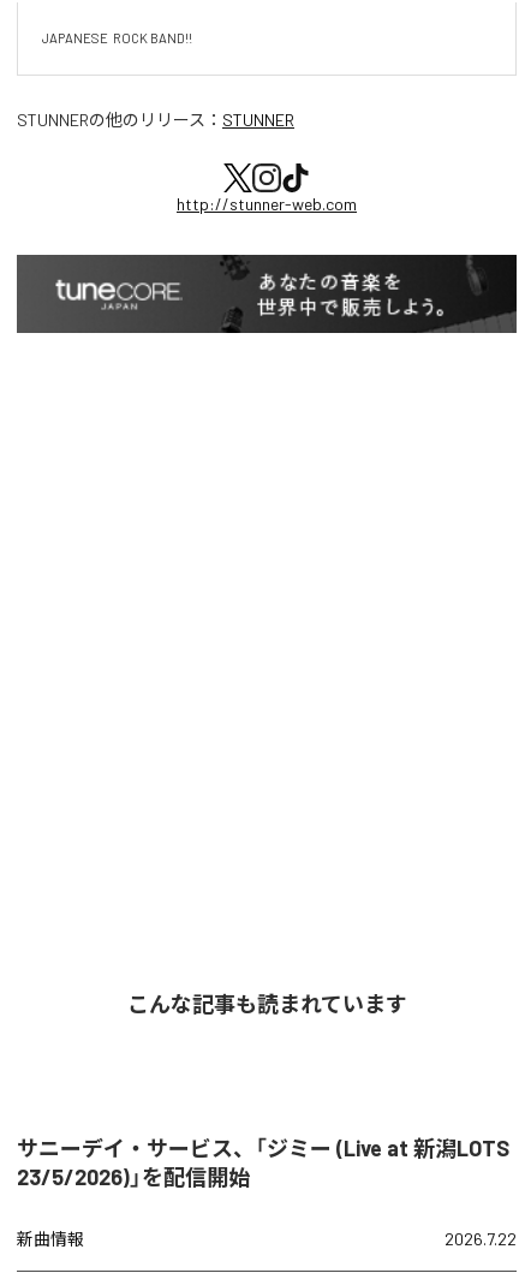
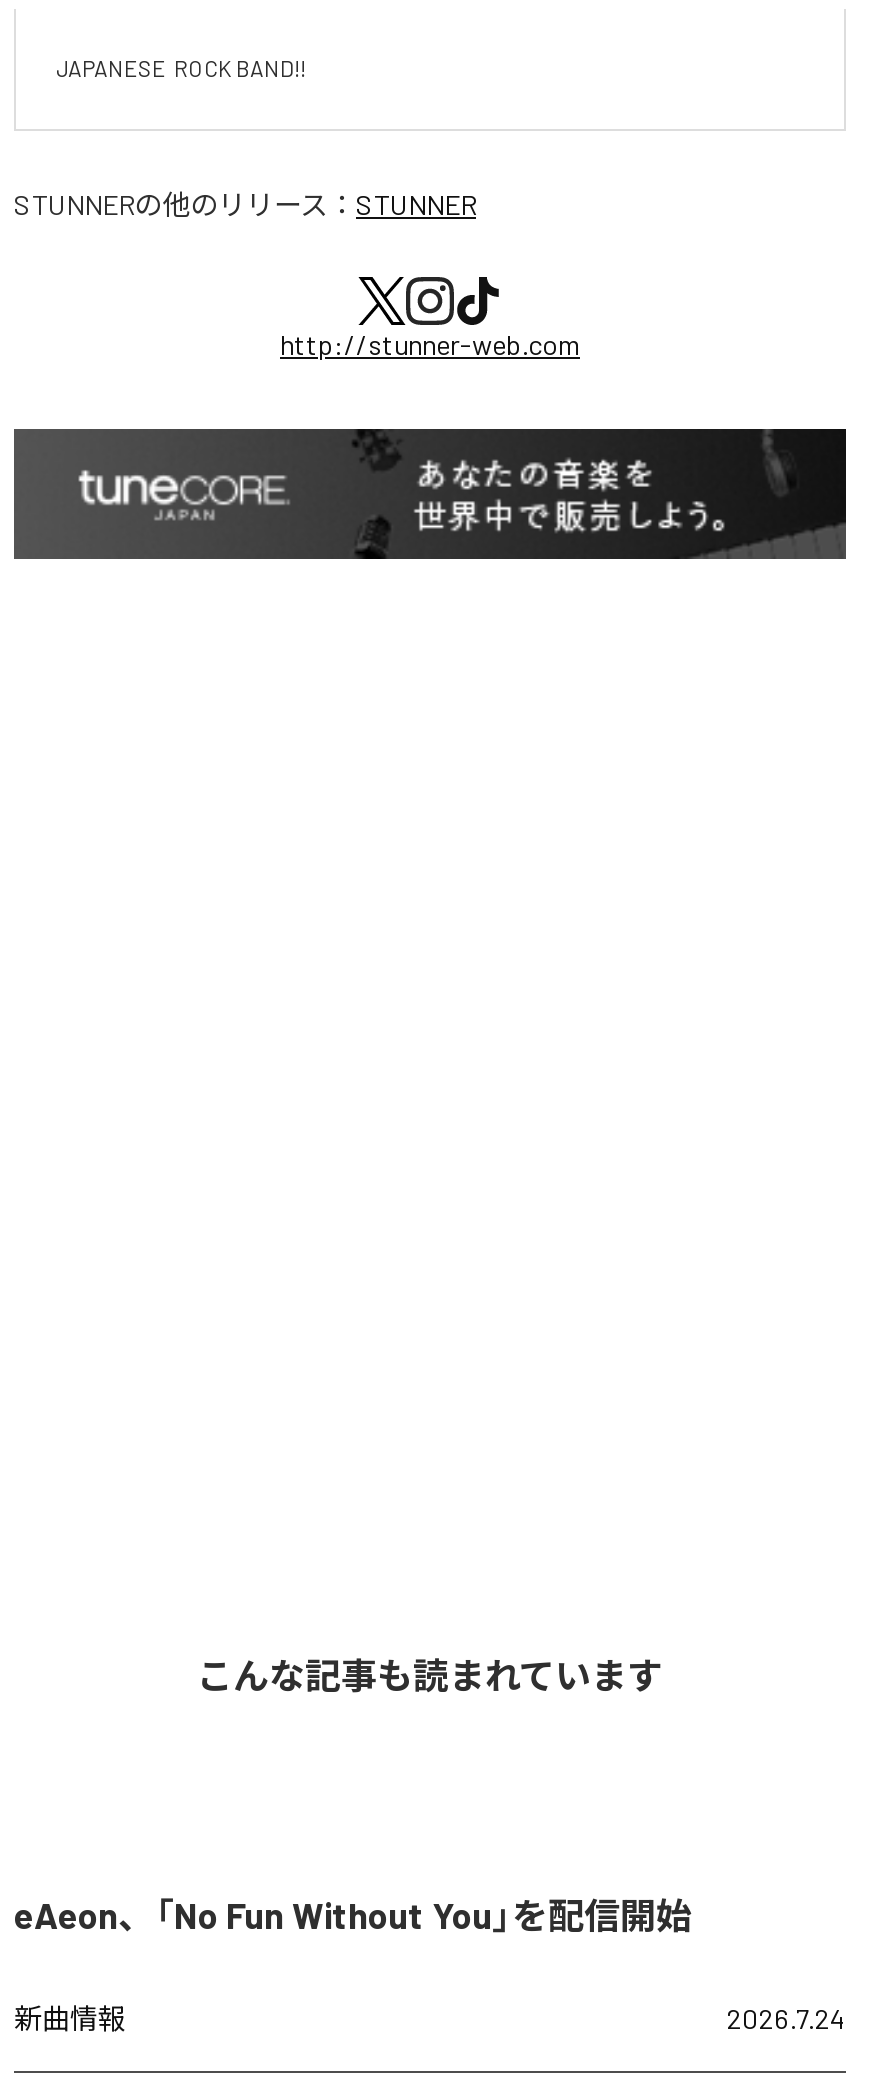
[17,1135,509,1191] サニーデイ・サービス、「ジミー (Live at 新潟LOTS | 23/5/2026)」を配信開始 -> [14,1894,692,1938] eAeon、「No Fun Without You」を配信開始
[445,1229,517,1249] 2026.7.22 -> [726,2002,846,2036] 2026.7.24

